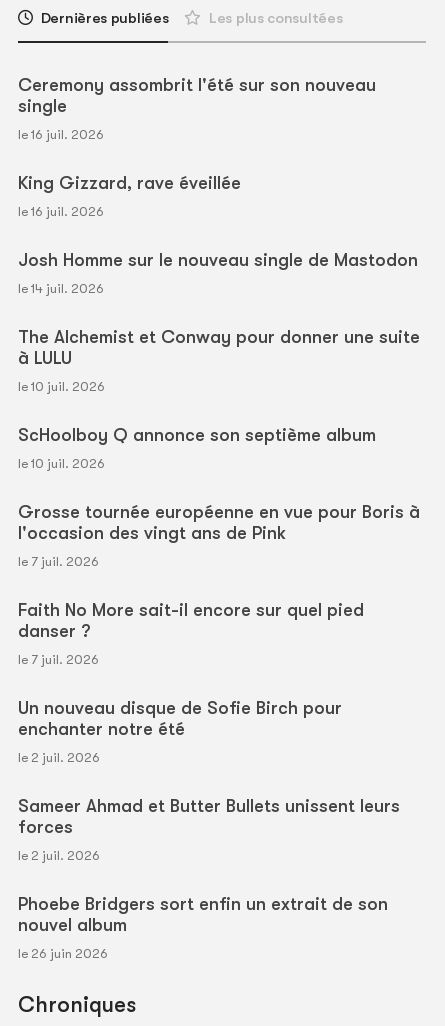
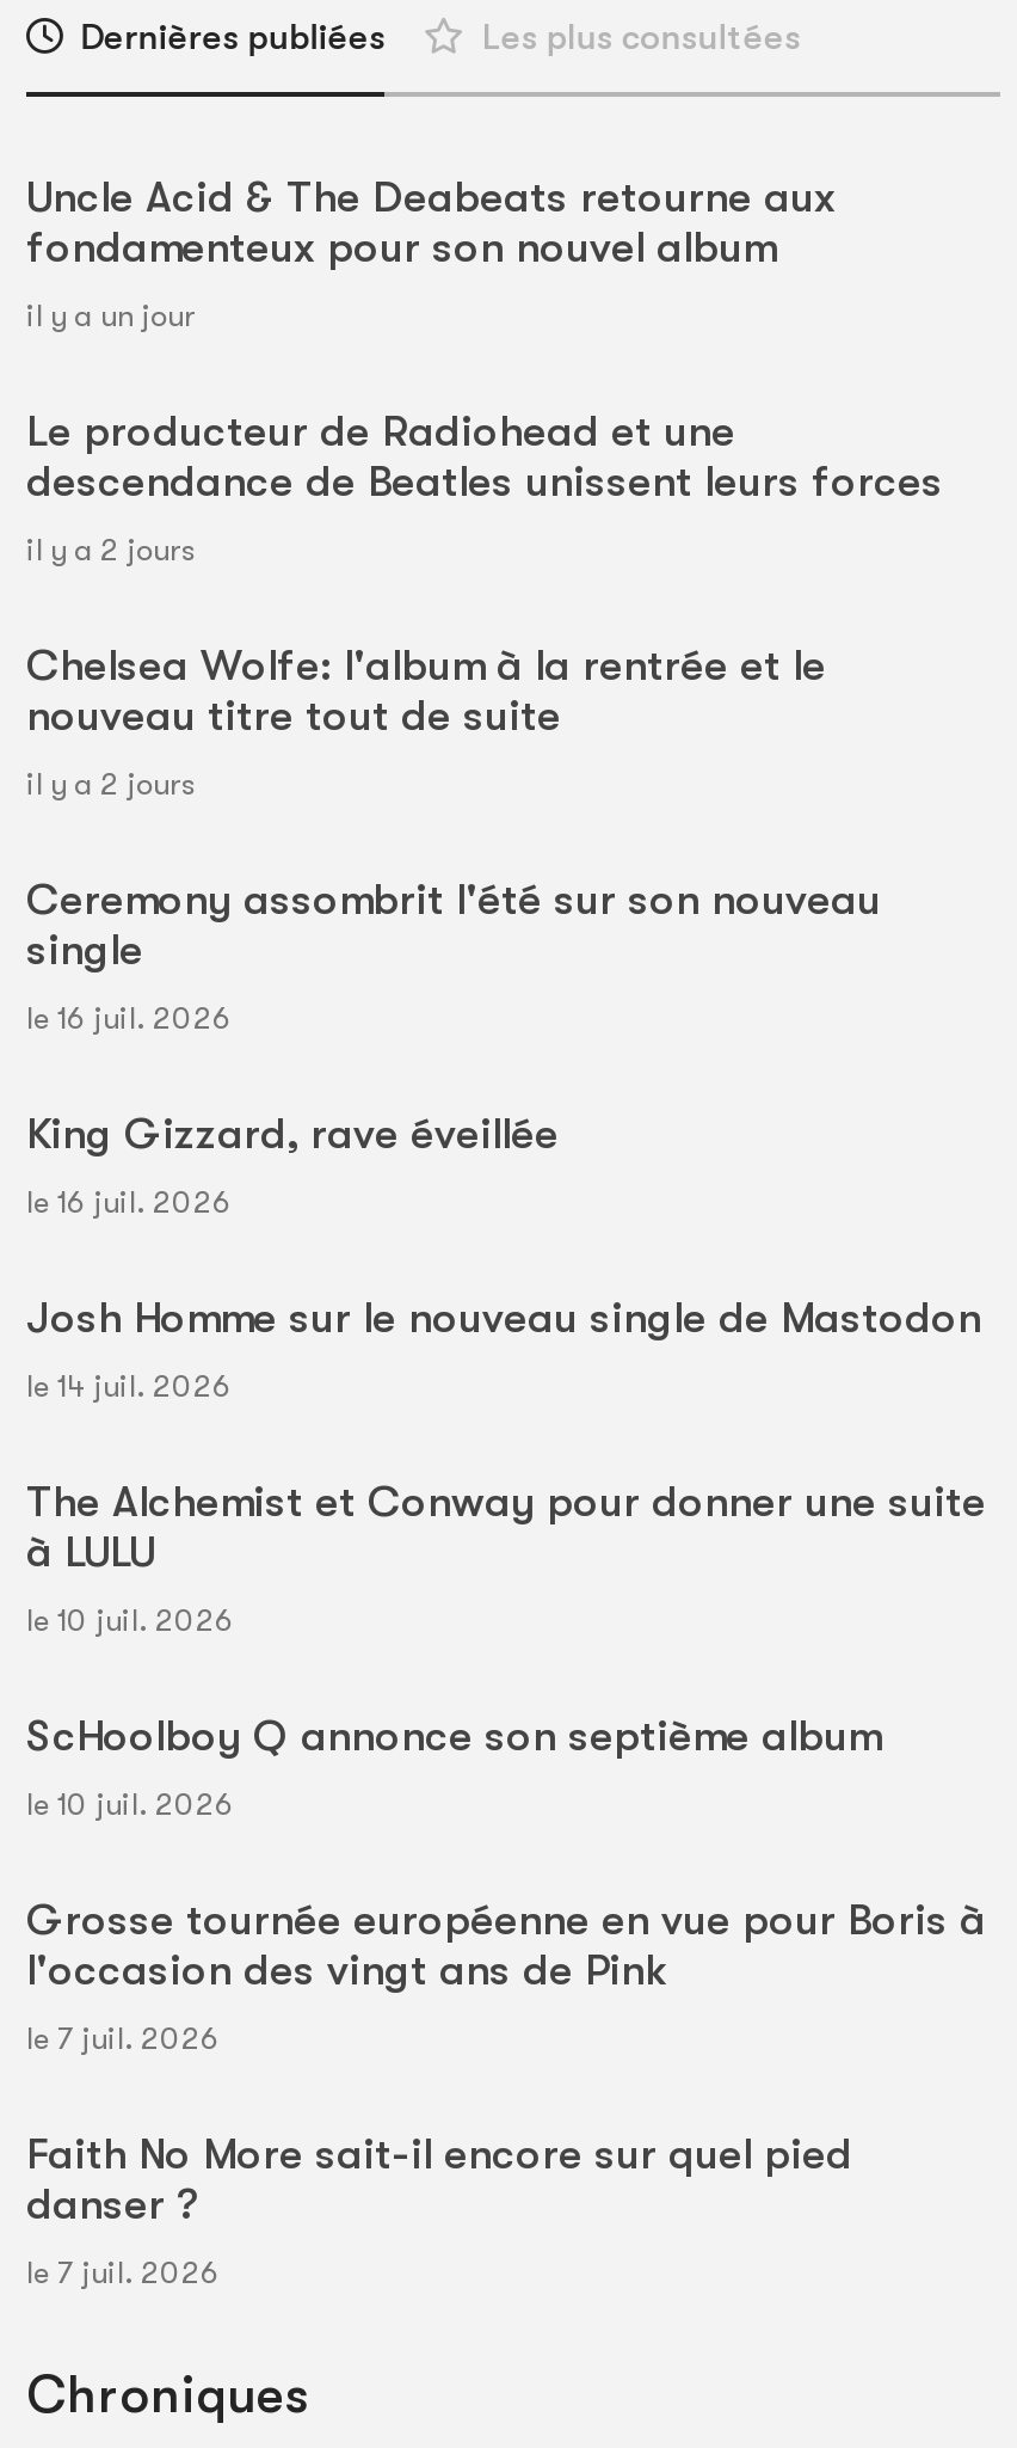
none -> [26,174,943,802] Uncle Acid & The Deabeats retourne aux | fondamenteux pour son nouvel album | il y a un jour | Le producteur de Radiohead et une | descendance de Beatles unissent leurs forces | il y a 2 jours | Chelsea Wolfe: l'album à la rentrée et le | nouveau titre tout de suite | il y a 2 jours
moved [18,75,420,667] -> [26,876,986,2291]: Ceremony assombrit l'été sur son nouveau | single | le 16 juil. 2026 | ... | danser ? | le 7 juil. 2026
[18,698,400,961] Un nouveau disque de Sofie Birch pour | enchanter notre été | le 2 juil. 2026 | Sameer Ahmad et Butter Bullets unissent leurs | forces | le 2 juil. 2026 | Phoebe Bridgers sort enfin un extrait de son | nouvel album | le 26 juin 2026 -> none

